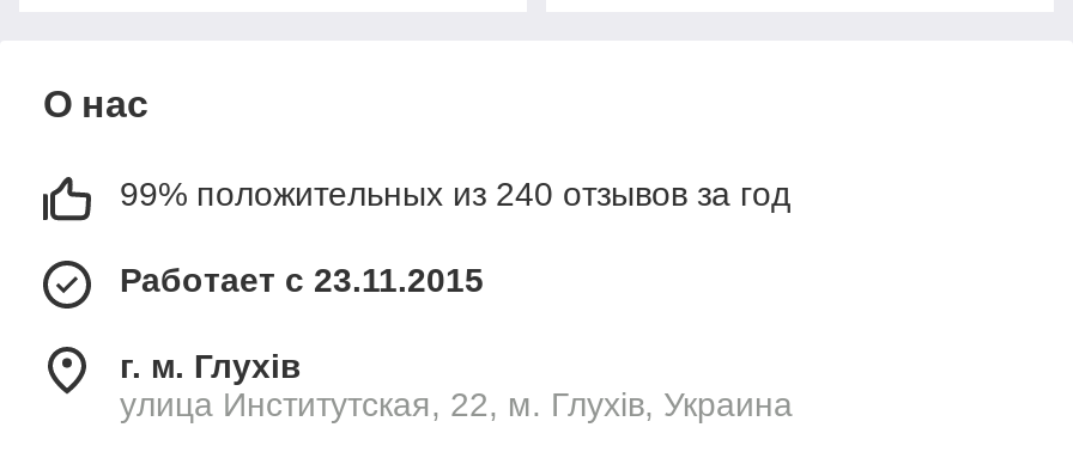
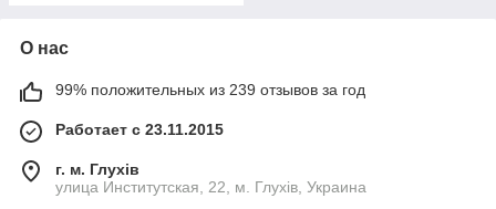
[120,174,790,212] 99% положительных из 240 отзывов за год -> [55,81,365,98] 99% положительных из 239 отзывов за год

